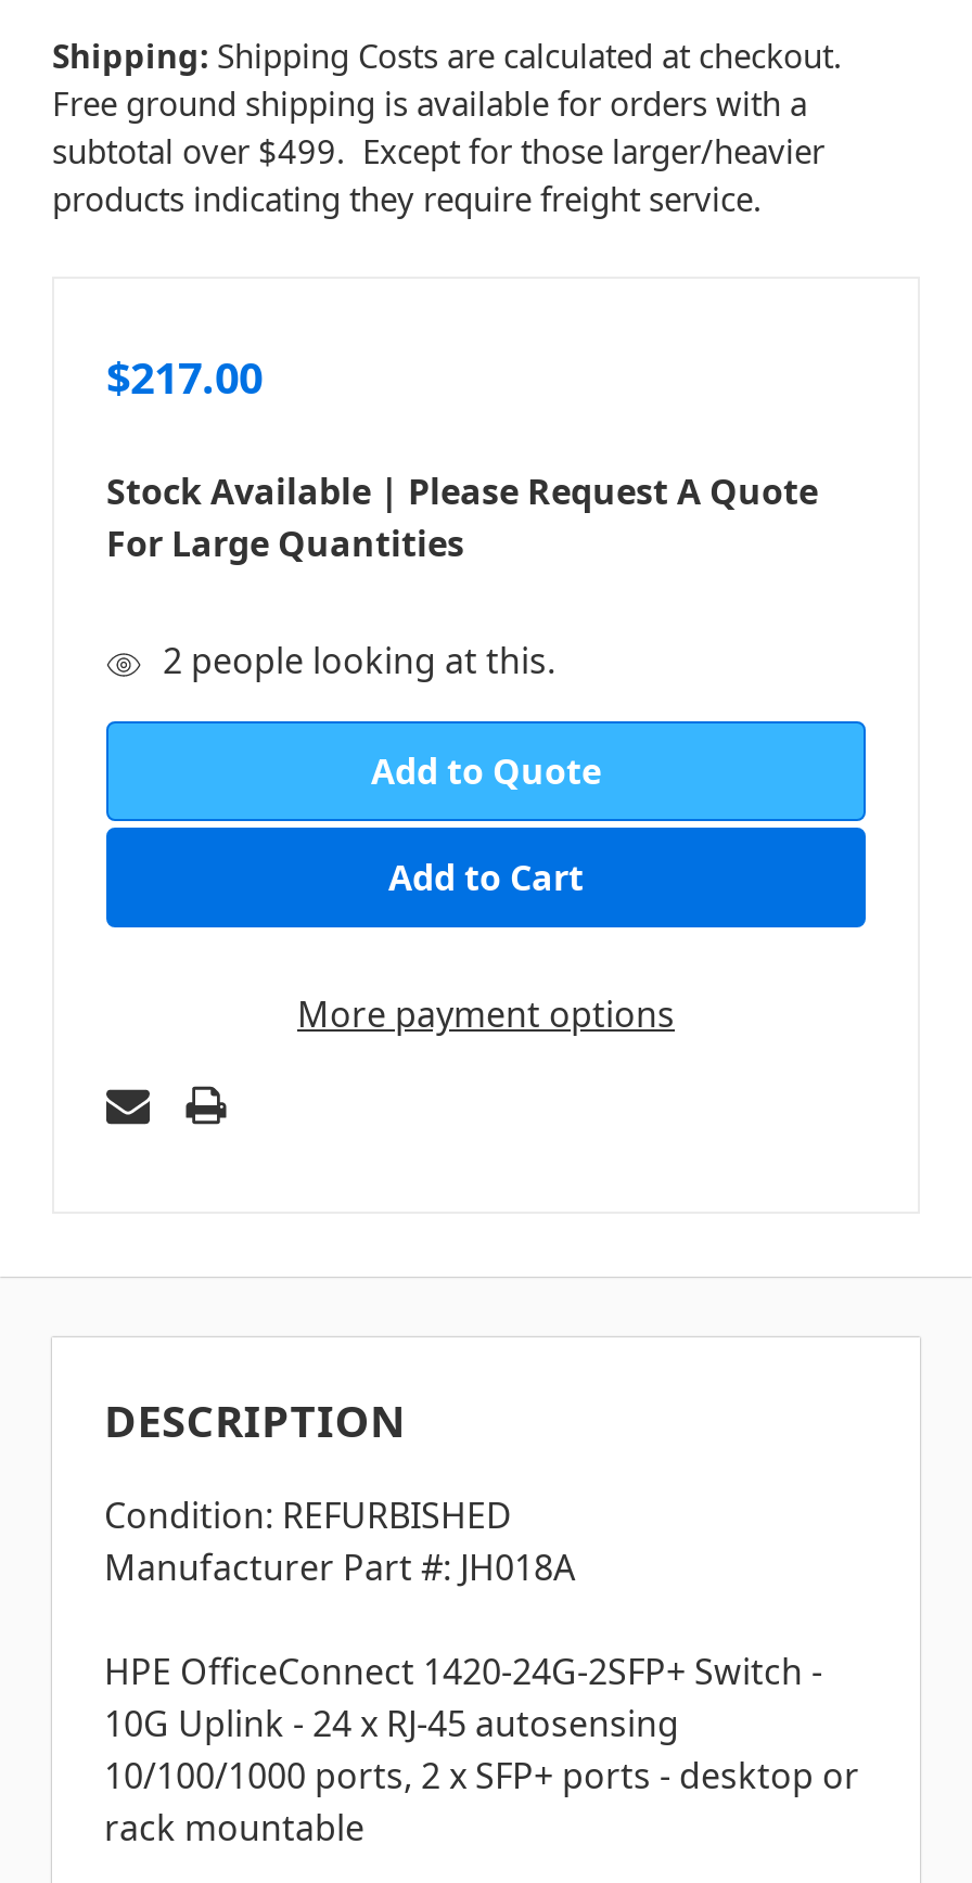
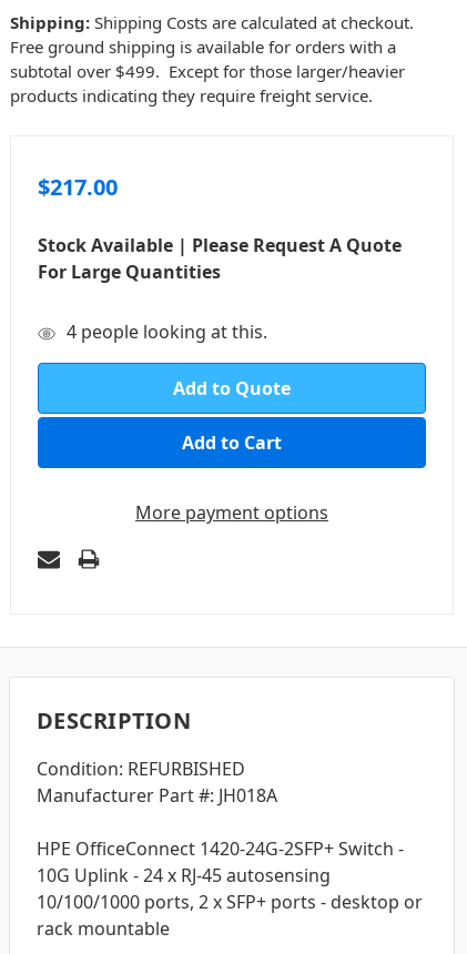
[163,636,555,684] 2 people looking at this. -> [67,319,267,344] 4 people looking at this.

